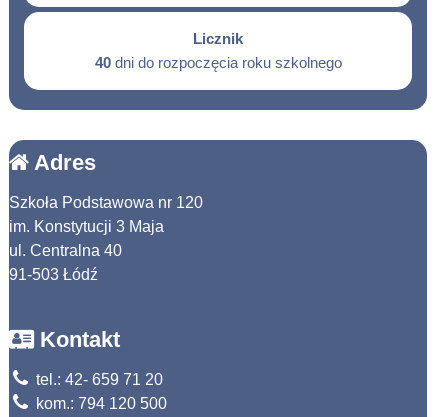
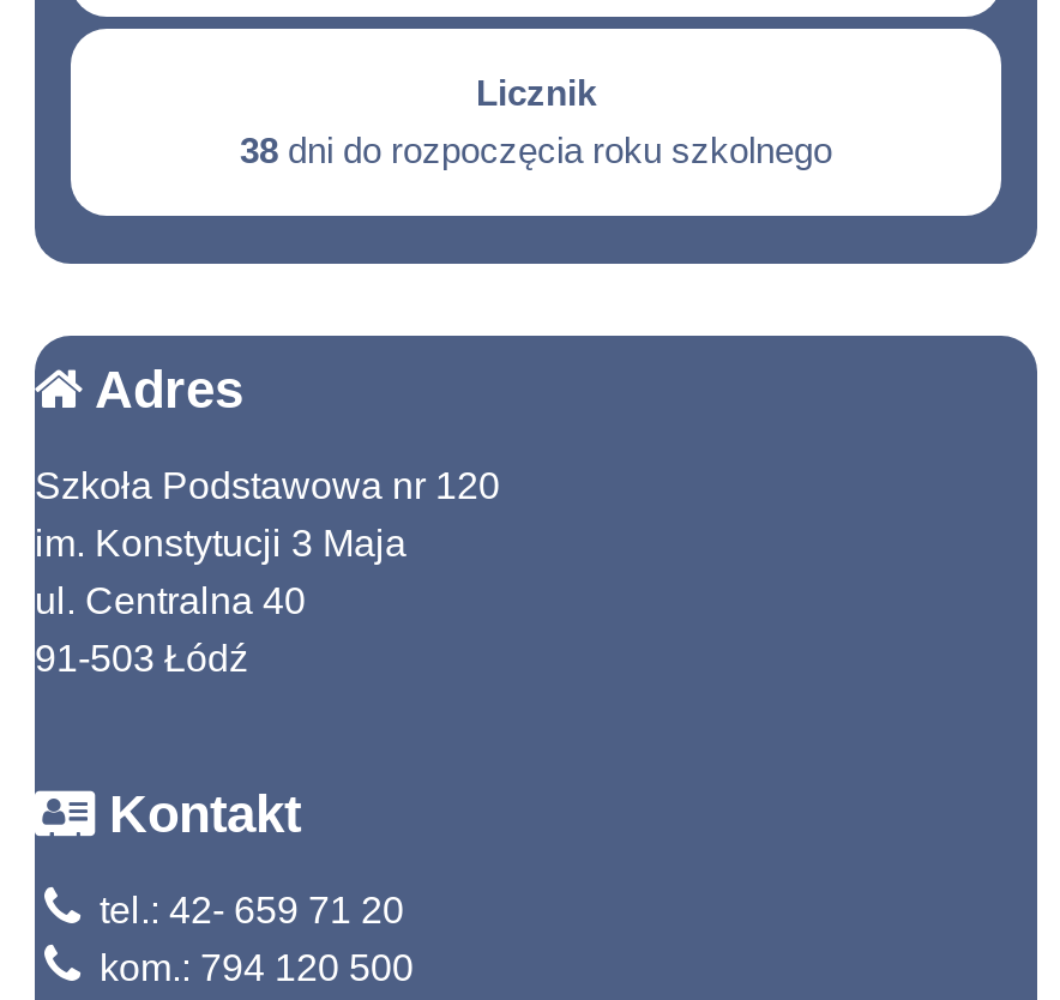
[94,53,341,70] 40 dni do rozpoczęcia roku szkolnego -> [240,128,832,169] 38 dni do rozpoczęcia roku szkolnego

